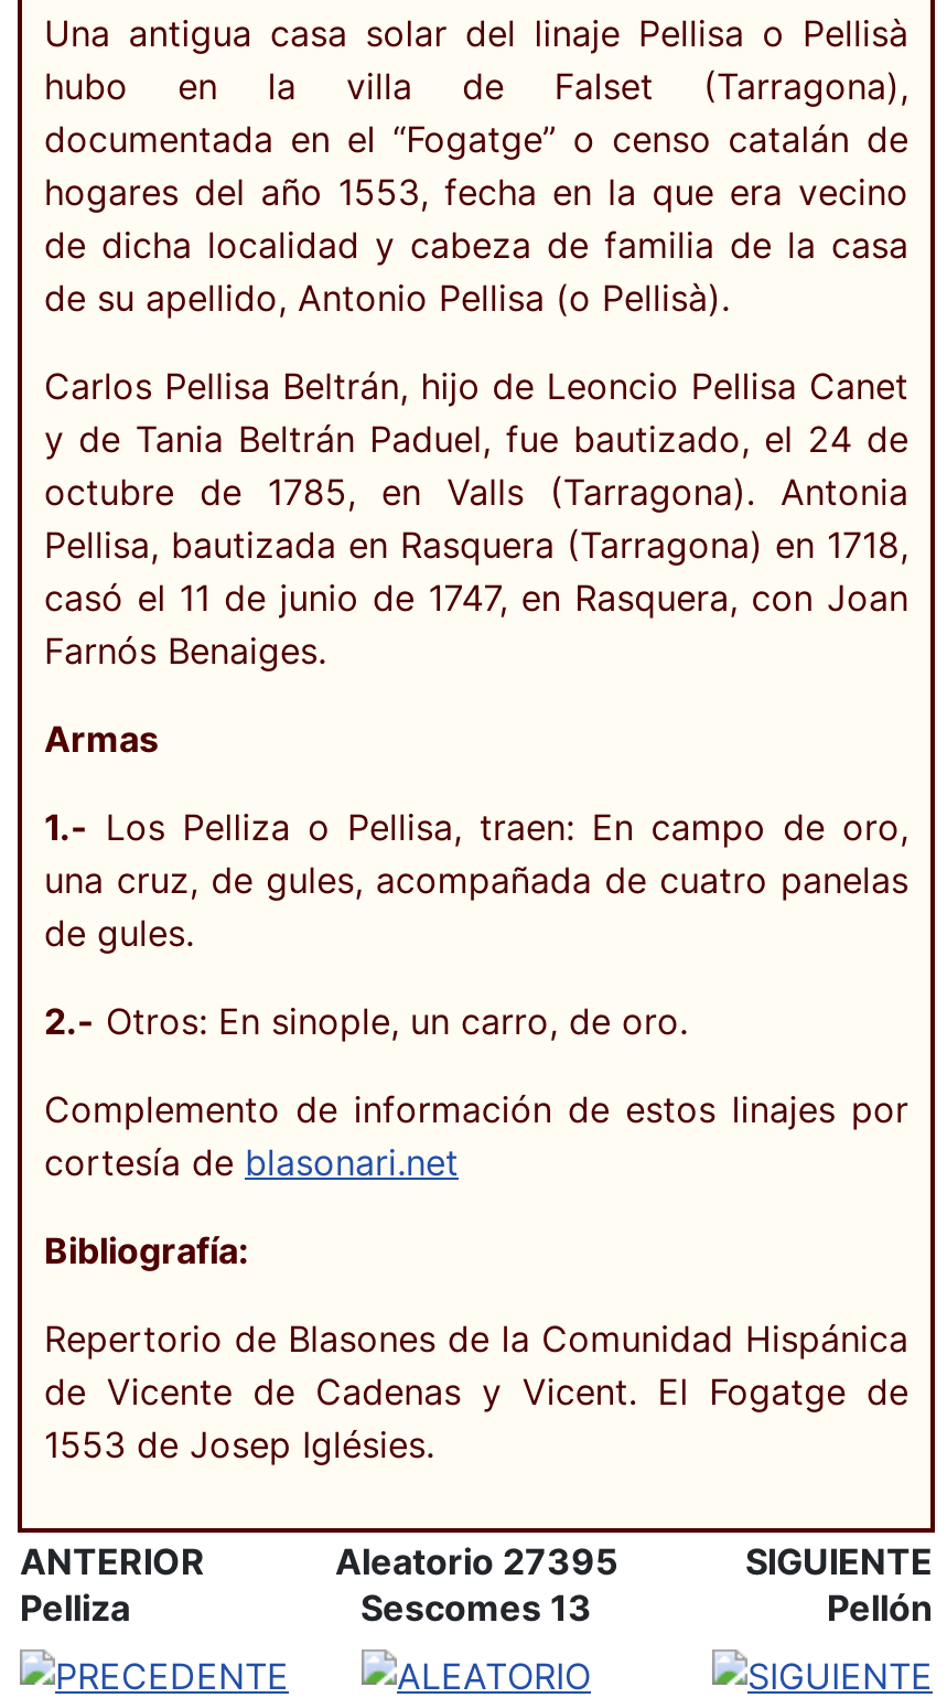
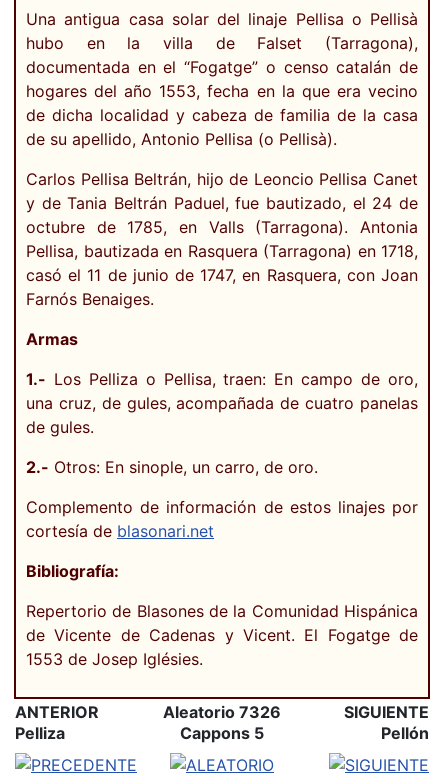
[335,1539,617,1630] Aleatorio 27395 | Sescomes 13 -> [163,702,281,743] Aleatorio 7326 | Cappons 5

